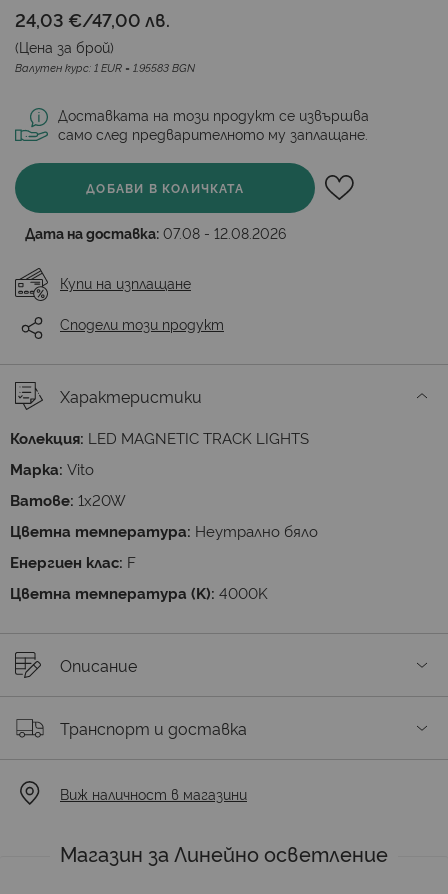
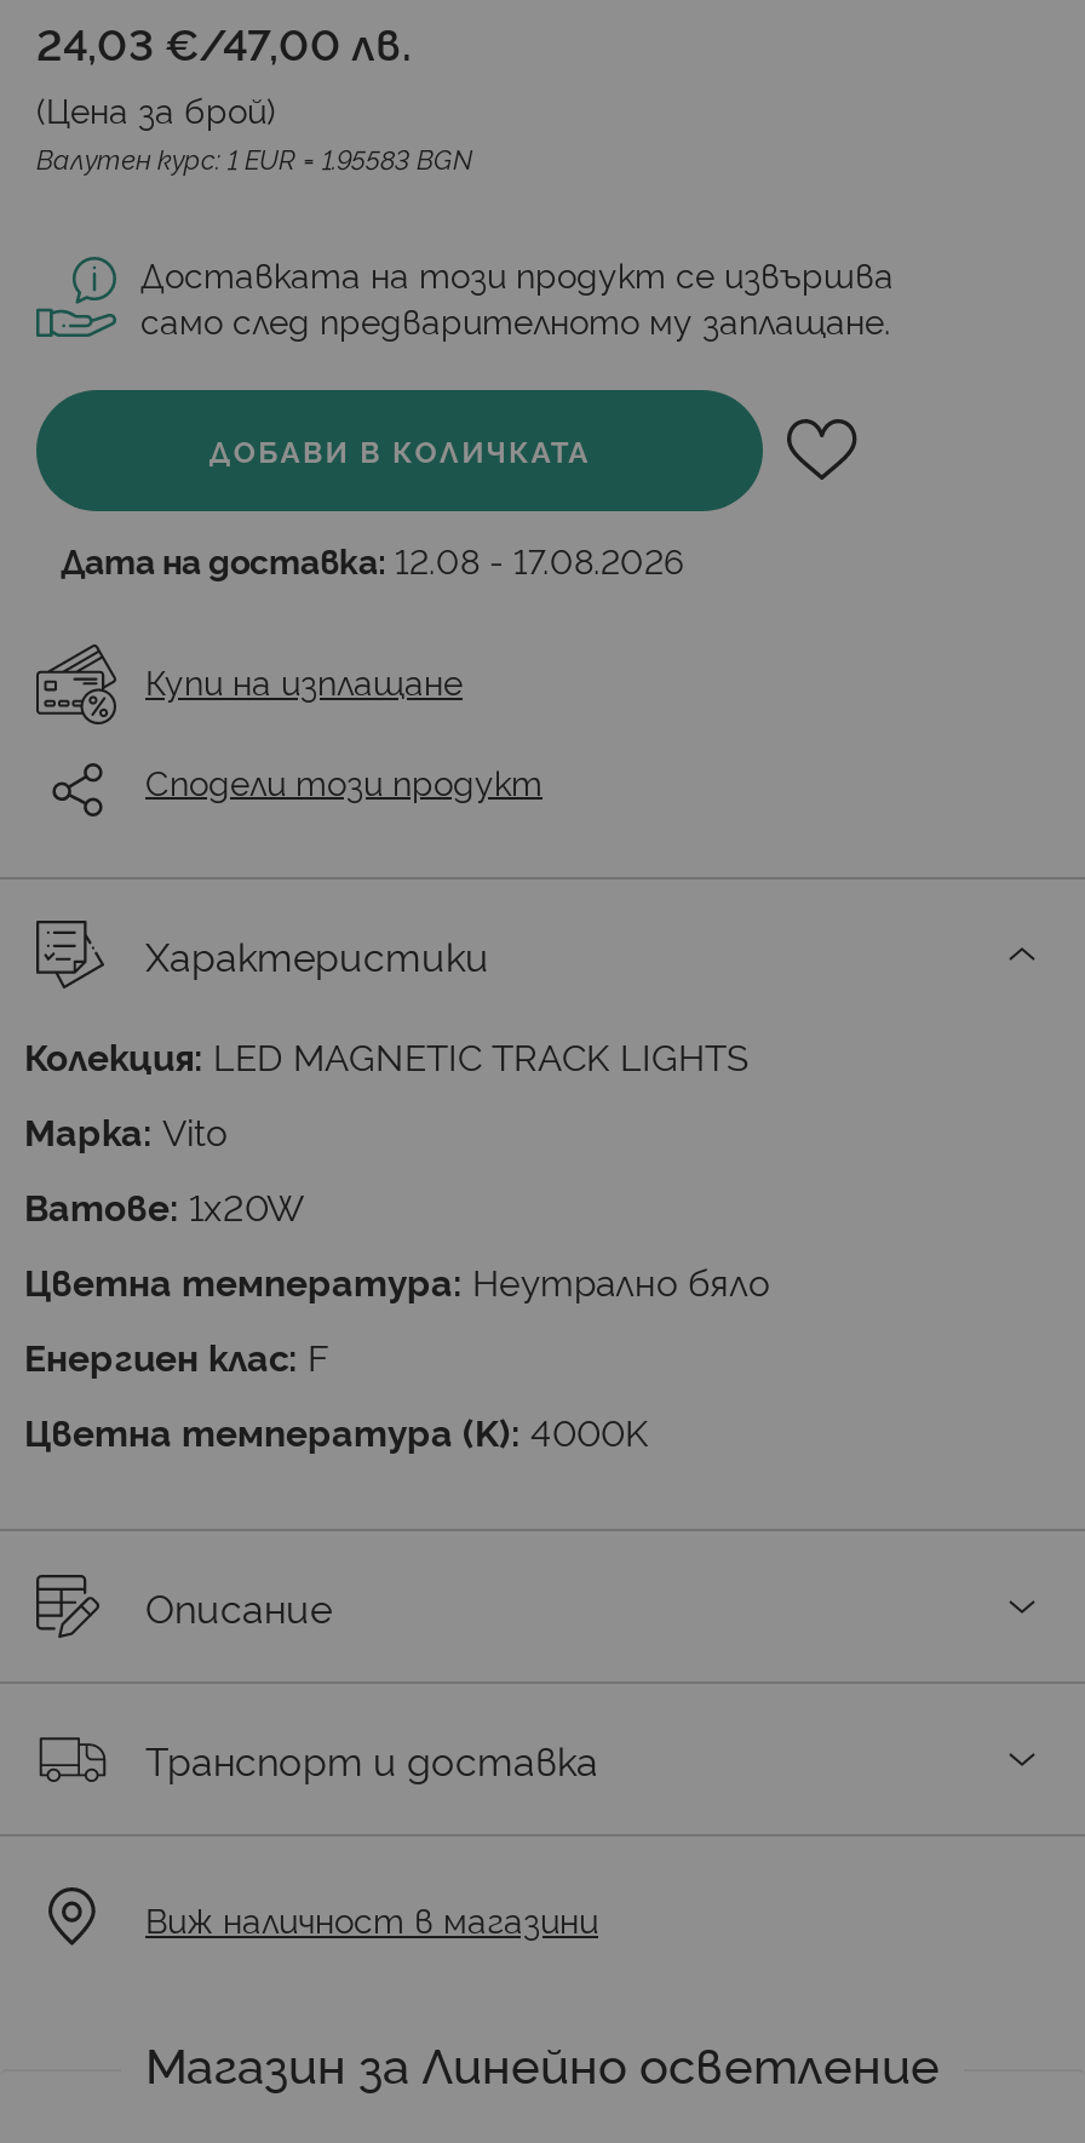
[25,223,286,242] Дата на доставка: 07.08 - 12.08.2026 -> [61,535,683,581] Дата на доставка: 12.08 - 17.08.2026

